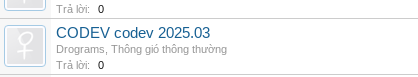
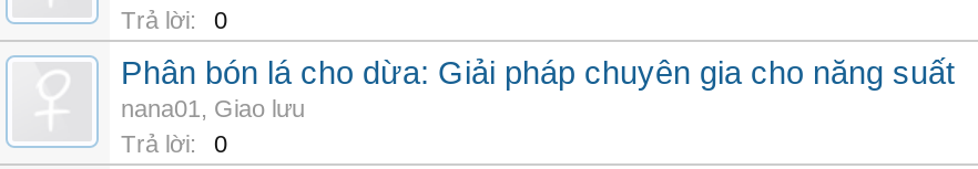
[56,25,227,55] CODEV codev 2025.03 | Drograms, Thông gió thông thường -> [121,55,955,122] Phân bón lá cho dừa: Giải pháp chuyên gia cho năng suất | nana01, Giao lưu

